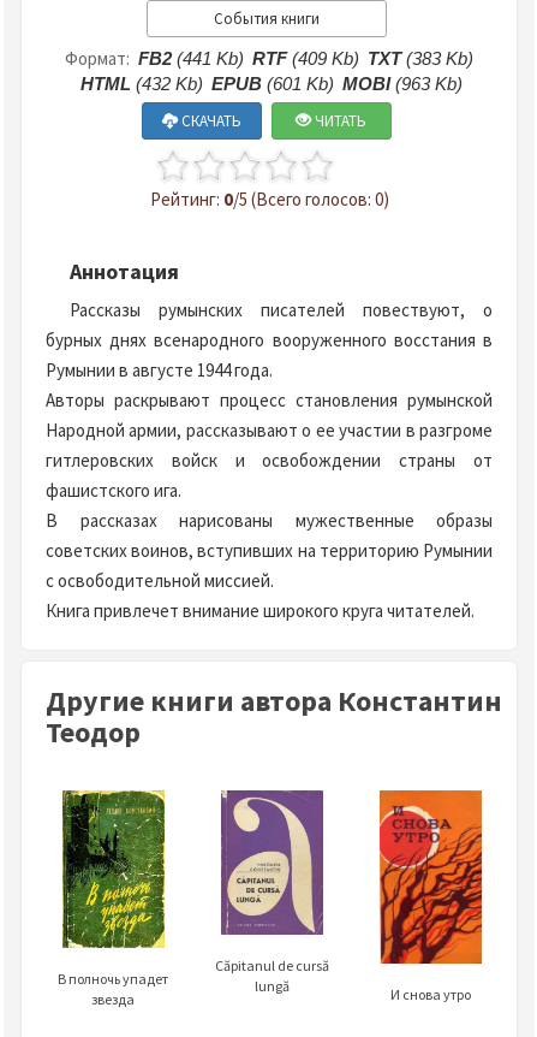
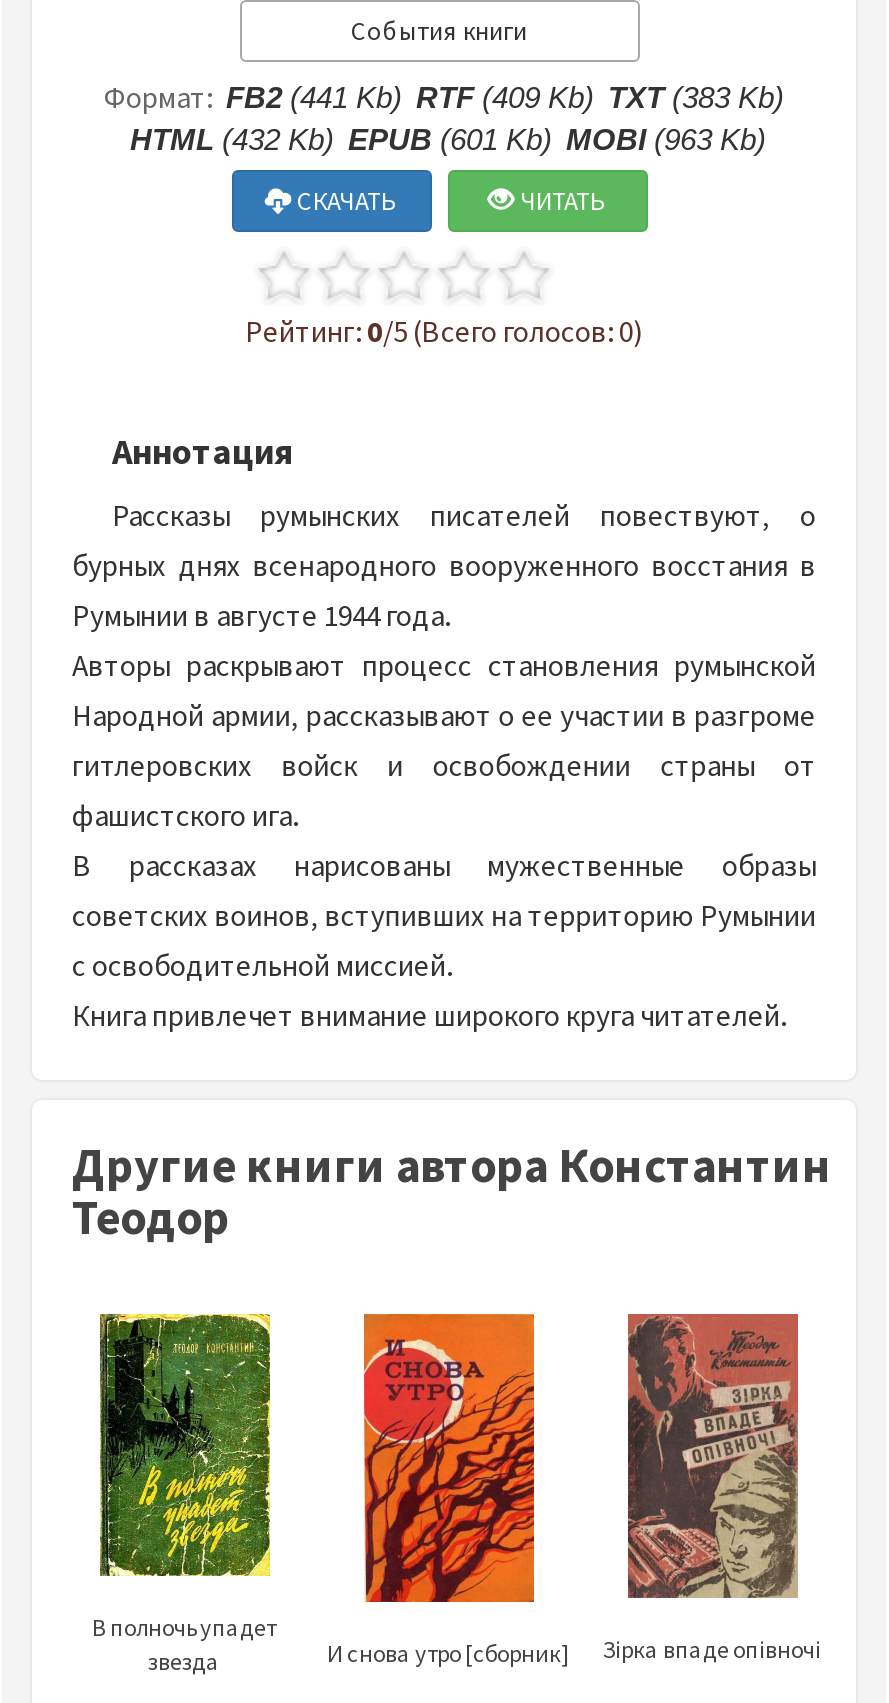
[214,789,470,1003] [image] | Căpitanul de cursă | lungă | И снова утро -> [327,1312,821,1668] [image] | И снова утро [сборник] | Зірка впаде опівночі
[378,790,483,965] [image] -> [626,1314,800,1602] [image]

